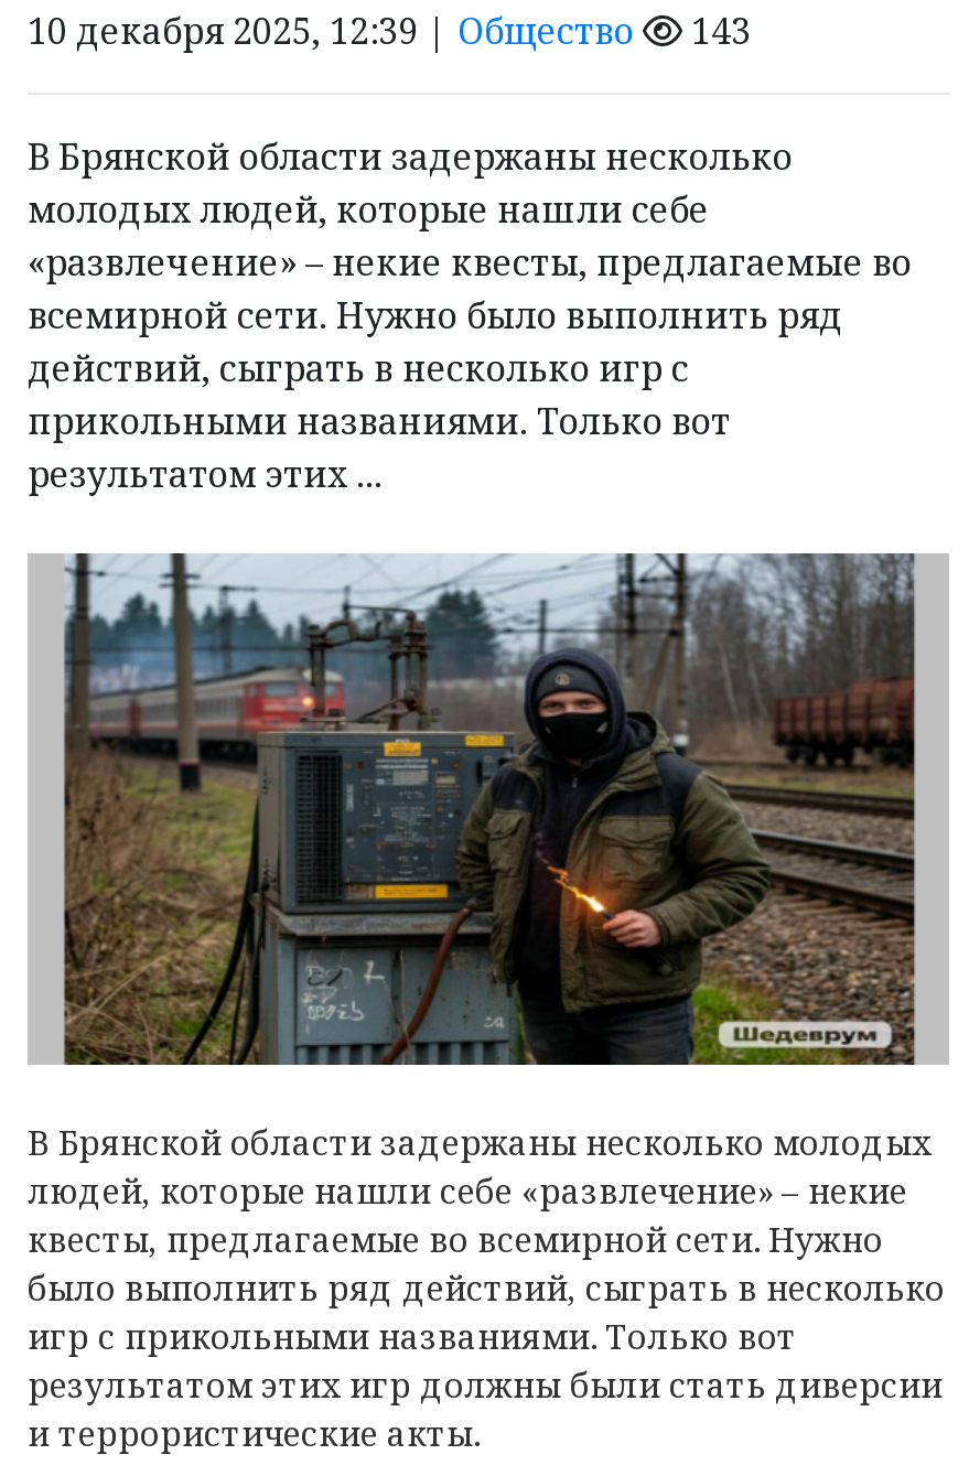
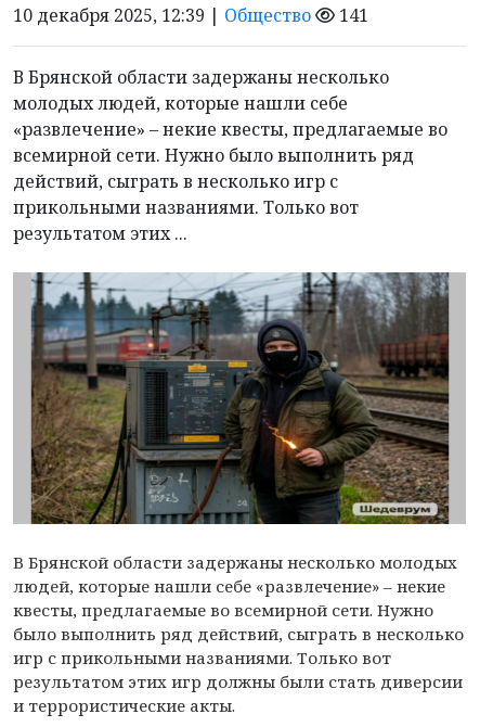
[682,7,751,56] 143 -> [335,3,368,27] 141

